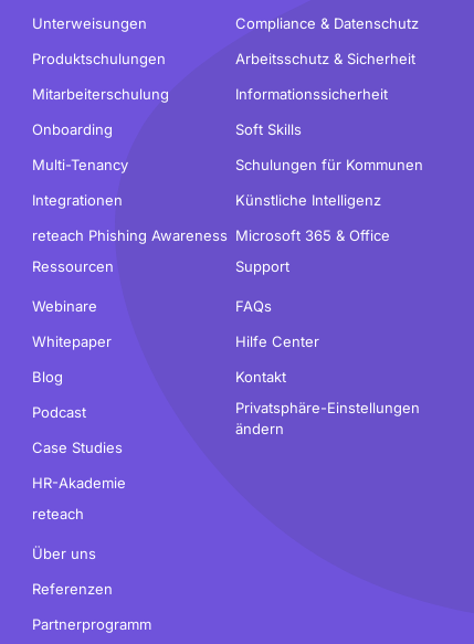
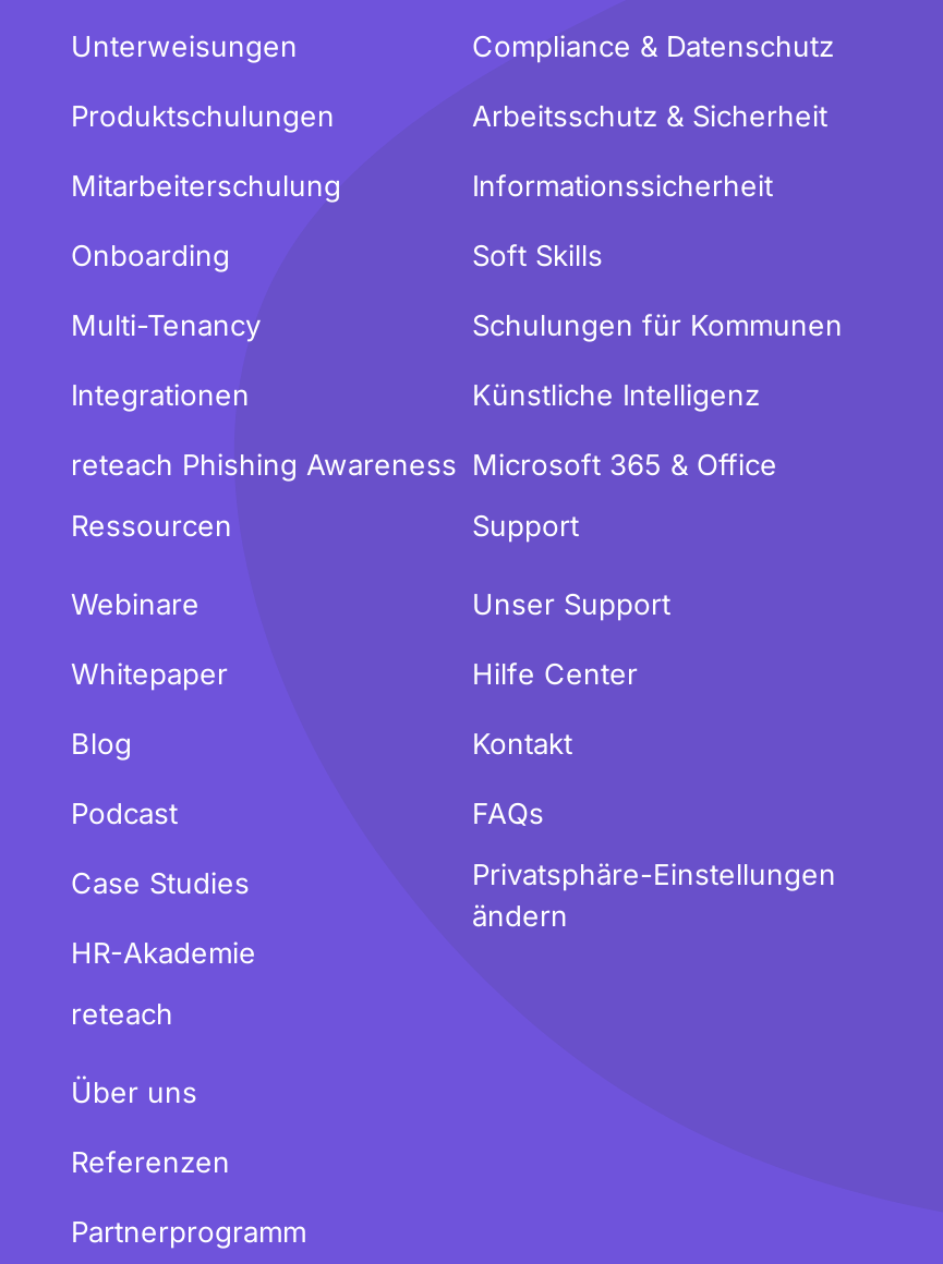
moved [235,297,272,315] -> [472,795,544,830]: FAQs
none -> [472,586,670,621] Unser Support
moved [235,399,420,437] -> [472,856,836,932]: Privatsphäre-Einstellungen | ändern

